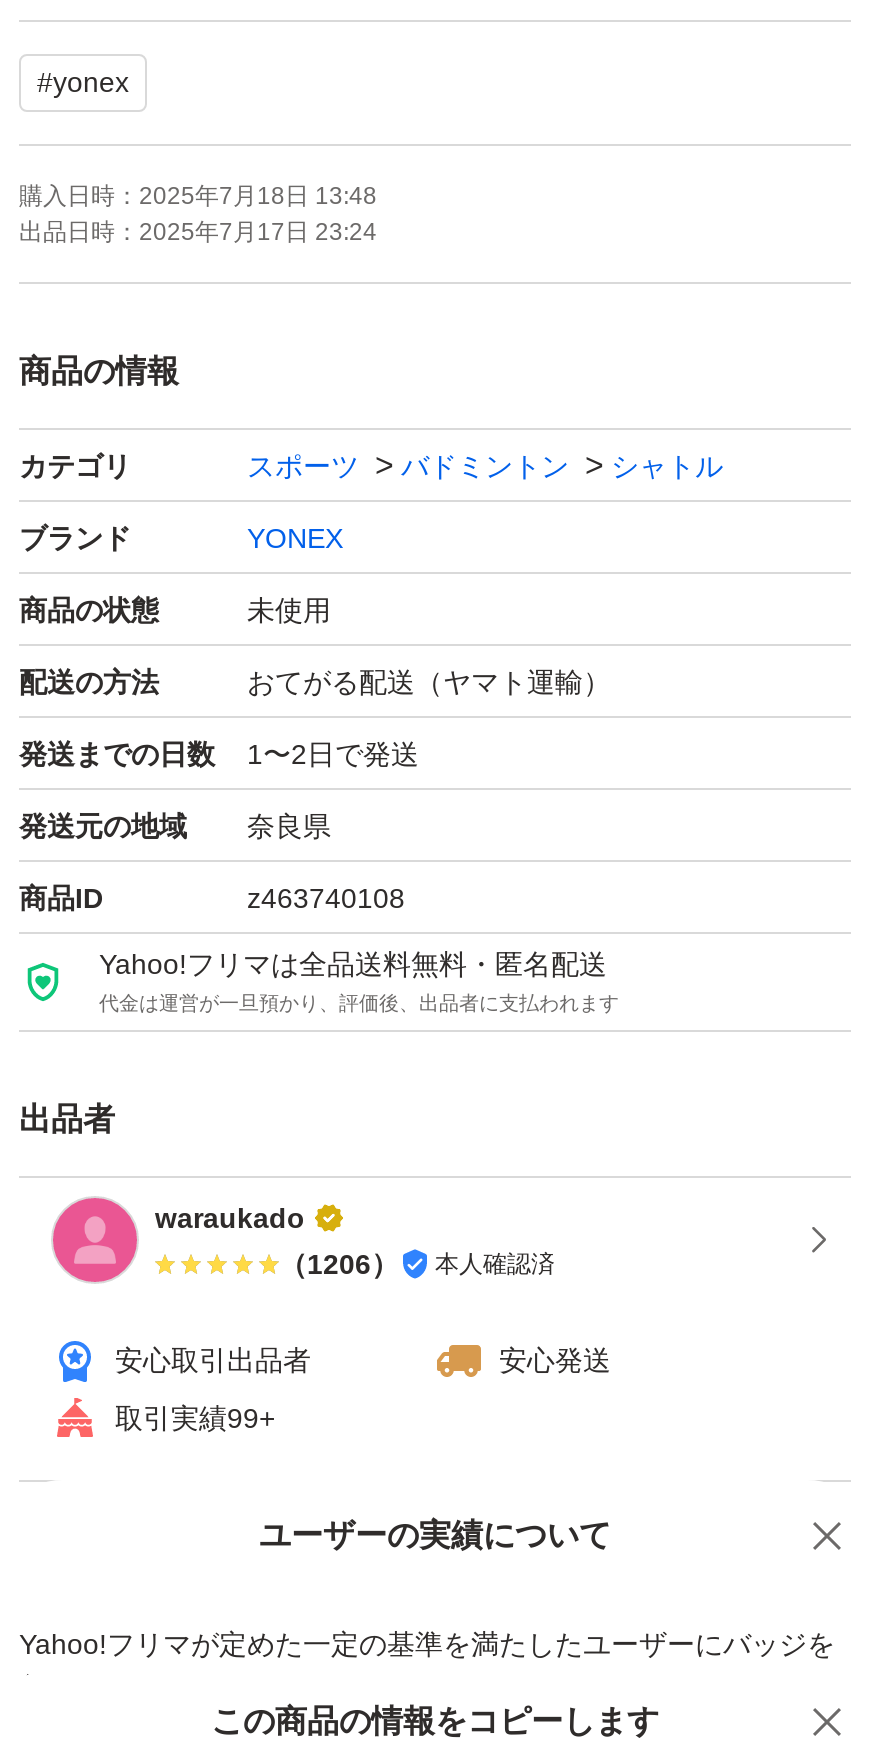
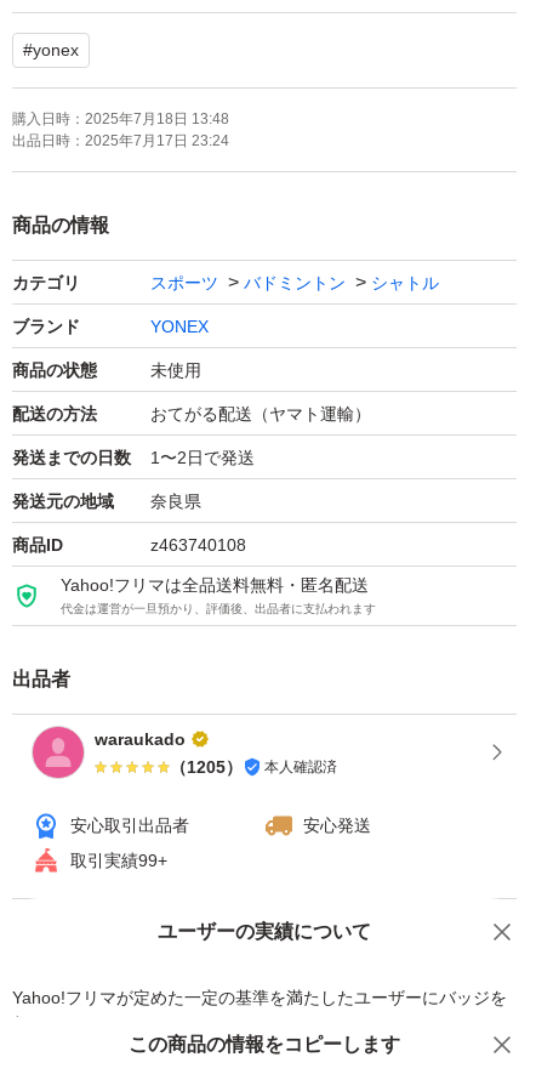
[279,1248,555,1280] （1206） 本人確認済 -> [170,757,337,777] （1205） 本人確認済

